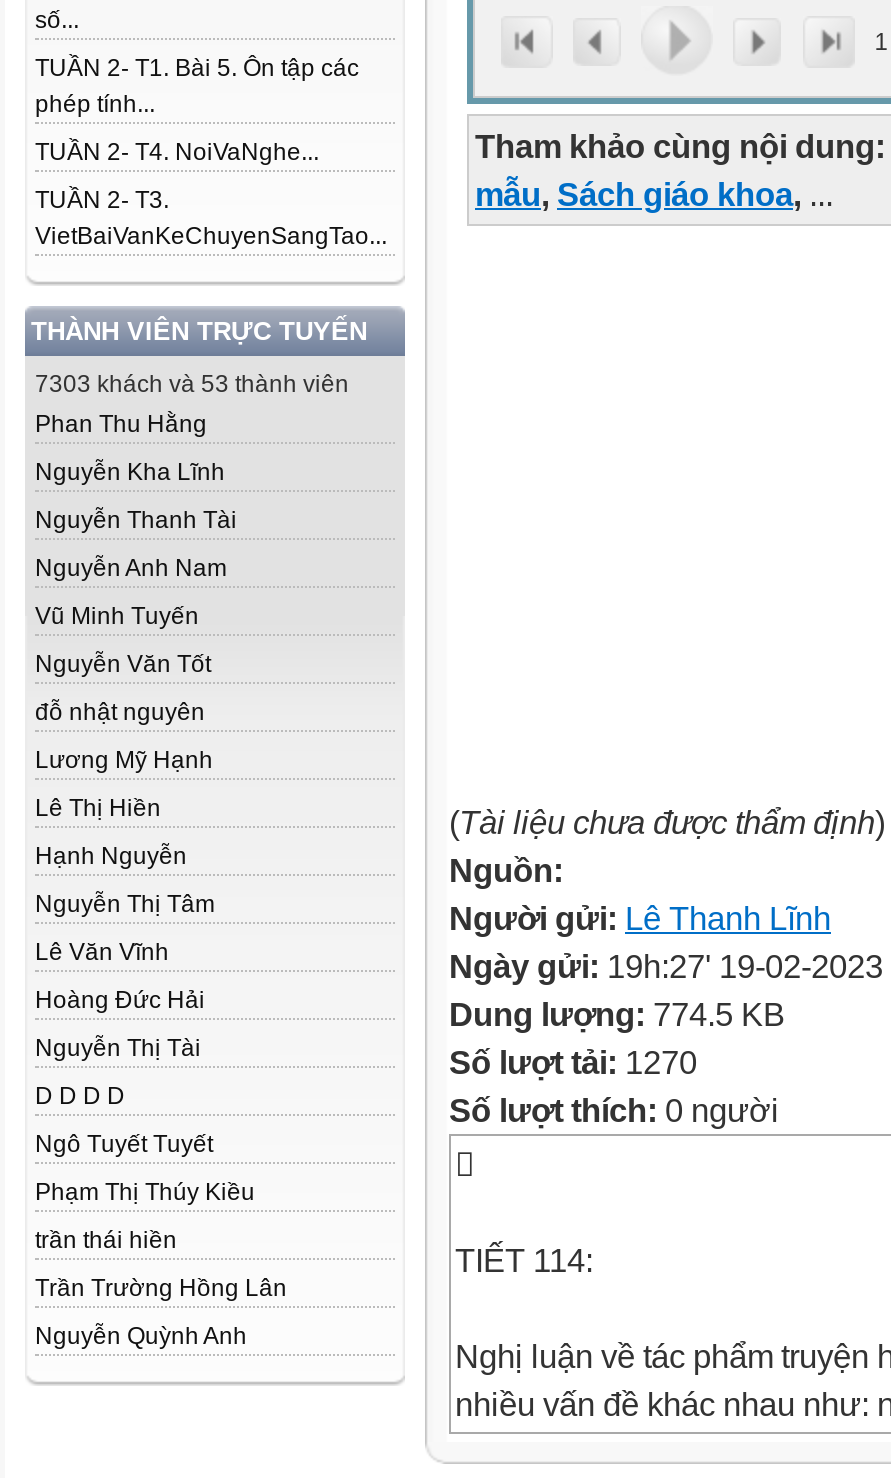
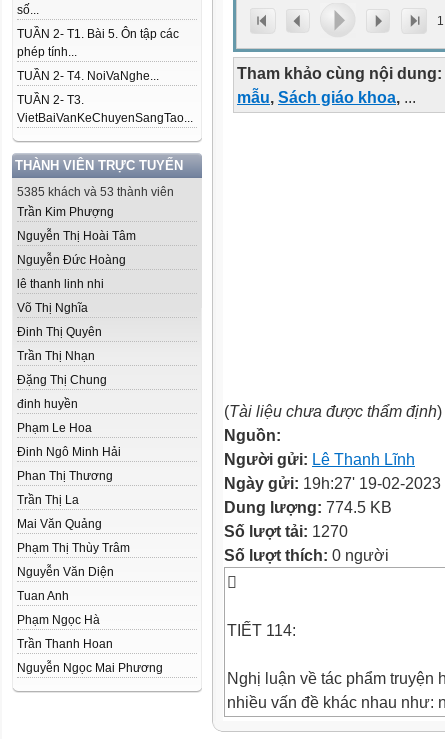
[35,370,349,438] 7303 khách và 53 thành viên | Phan Thu Hằng -> [17,185,174,219] 5385 khách và 53 thành viên | Trần Kim Phượng
[35,458,225,486] Nguyễn Kha Lĩnh -> [17,229,136,243] Nguyễn Thị Hoài Tâm
[35,506,237,534] Nguyễn Thanh Tài -> [17,253,126,267] Nguyễn Đức Hoàng
[35,554,227,582] Nguyễn Anh Nam -> [17,277,104,291] lê thanh linh nhi
[35,602,199,630] Vũ Minh Tuyến -> [17,301,88,315] Võ Thị Nghĩa
[35,650,211,678] Nguyễn Văn Tốt -> [17,325,102,339] Đinh Thị Quyên
[35,698,205,726] đỗ nhật nguyên -> [17,349,95,363] Trần Thị Nhạn
[35,746,213,774] Lương Mỹ Hạnh -> [17,373,107,387] Đặng Thị Chung
[35,794,161,822] Lê Thị Hiền -> [17,397,78,411] đinh huyền
[35,842,187,870] Hạnh Nguyễn -> [17,421,92,435] Phạm Le Hoa
[35,890,215,918] Nguyễn Thị Tâm -> [17,445,121,459] Đinh Ngô Minh Hải
[35,938,169,966] Lê Văn Vĩnh -> [17,469,113,483] Phan Thị Thương
[35,986,205,1014] Hoàng Đức Hải -> [17,493,79,507] Trần Thị La
[35,1034,201,1062] Nguyễn Thị Tài -> [17,517,102,531] Mai Văn Quảng
[35,1082,125,1110] D D D D -> [17,541,130,555] Phạm Thị Thùy Trâm
[35,1130,213,1158] Ngô Tuyết Tuyết -> [17,565,114,579] Nguyễn Văn Diện
[35,1178,255,1206] Phạm Thị Thúy Kiều -> [17,589,69,603] Tuan Anh
[35,1226,177,1254] trần thái hiền -> [17,613,100,627] Phạm Ngọc Hà
[35,1274,287,1302] Trần Trường Hồng Lân -> [17,637,113,651] Trần Thanh Hoan
[35,1322,247,1350] Nguyễn Quỳnh Anh -> [17,661,163,675] Nguyễn Ngọc Mai Phương

